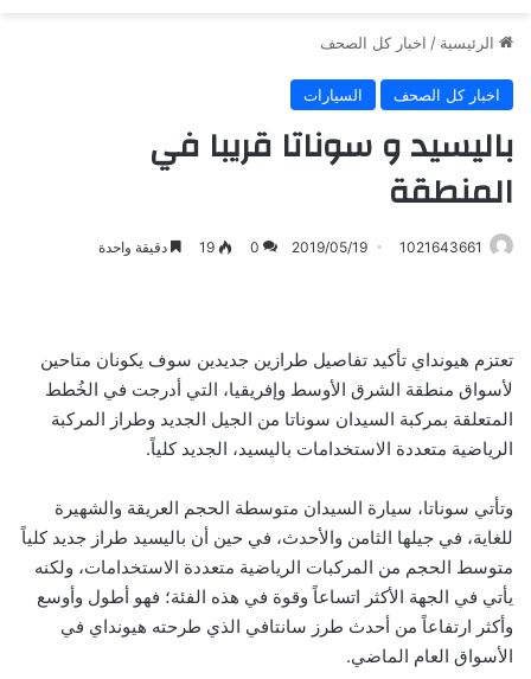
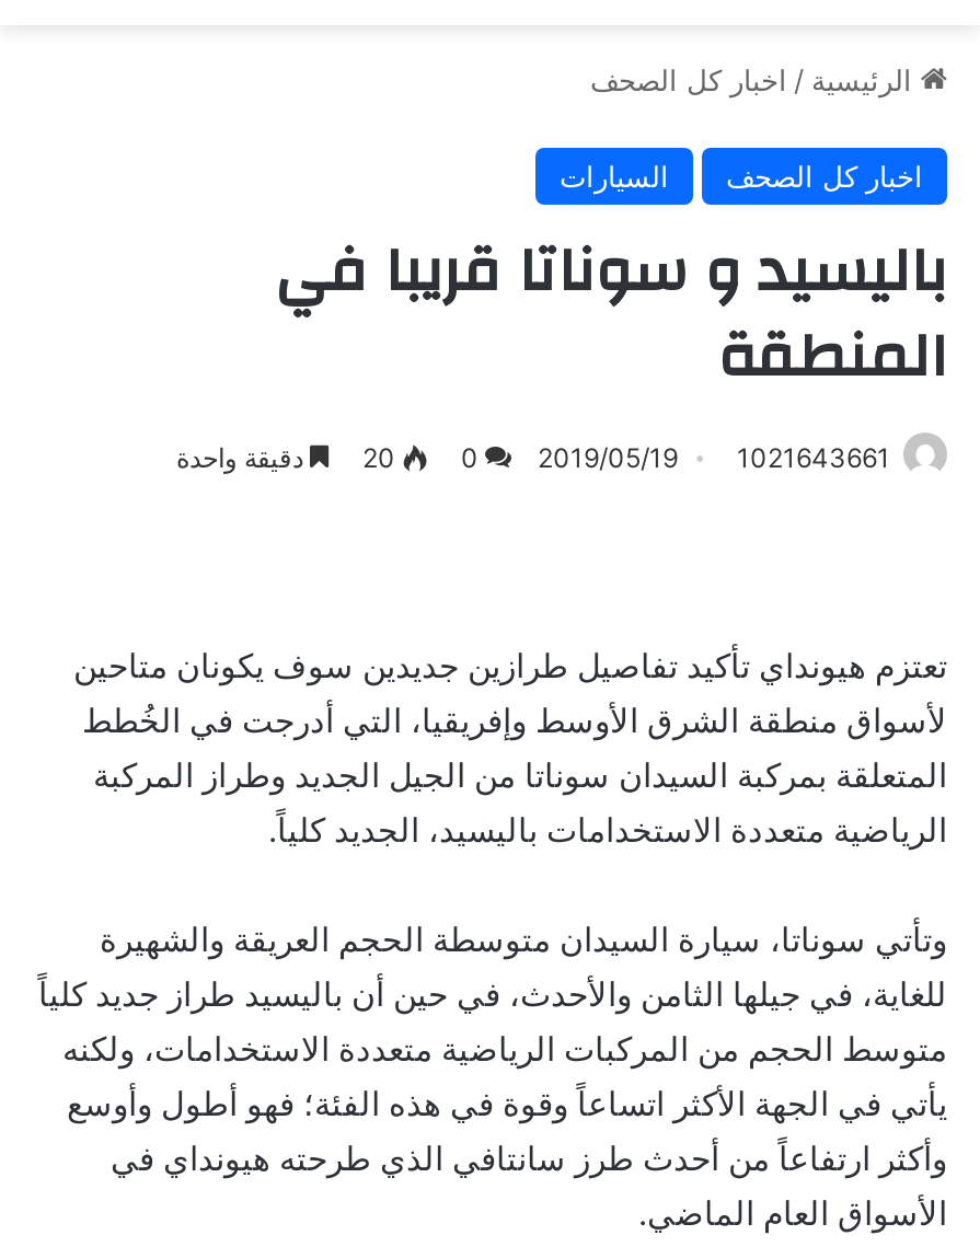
[98,238,482,256] 1021643661 2019/05/19 0 19 دقيقة واحدة -> [176,441,890,474] 1021643661 2019/05/19 0 20 دقيقة واحدة

